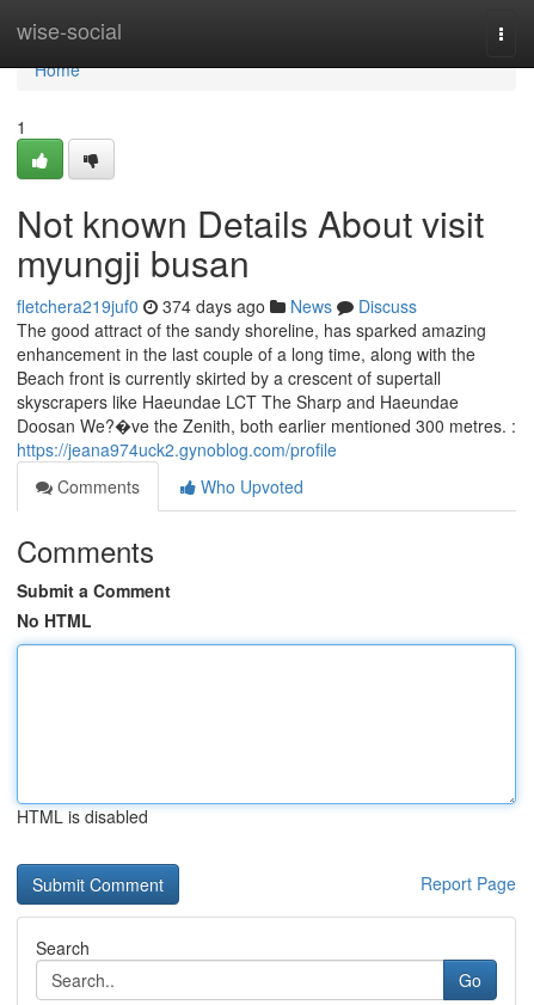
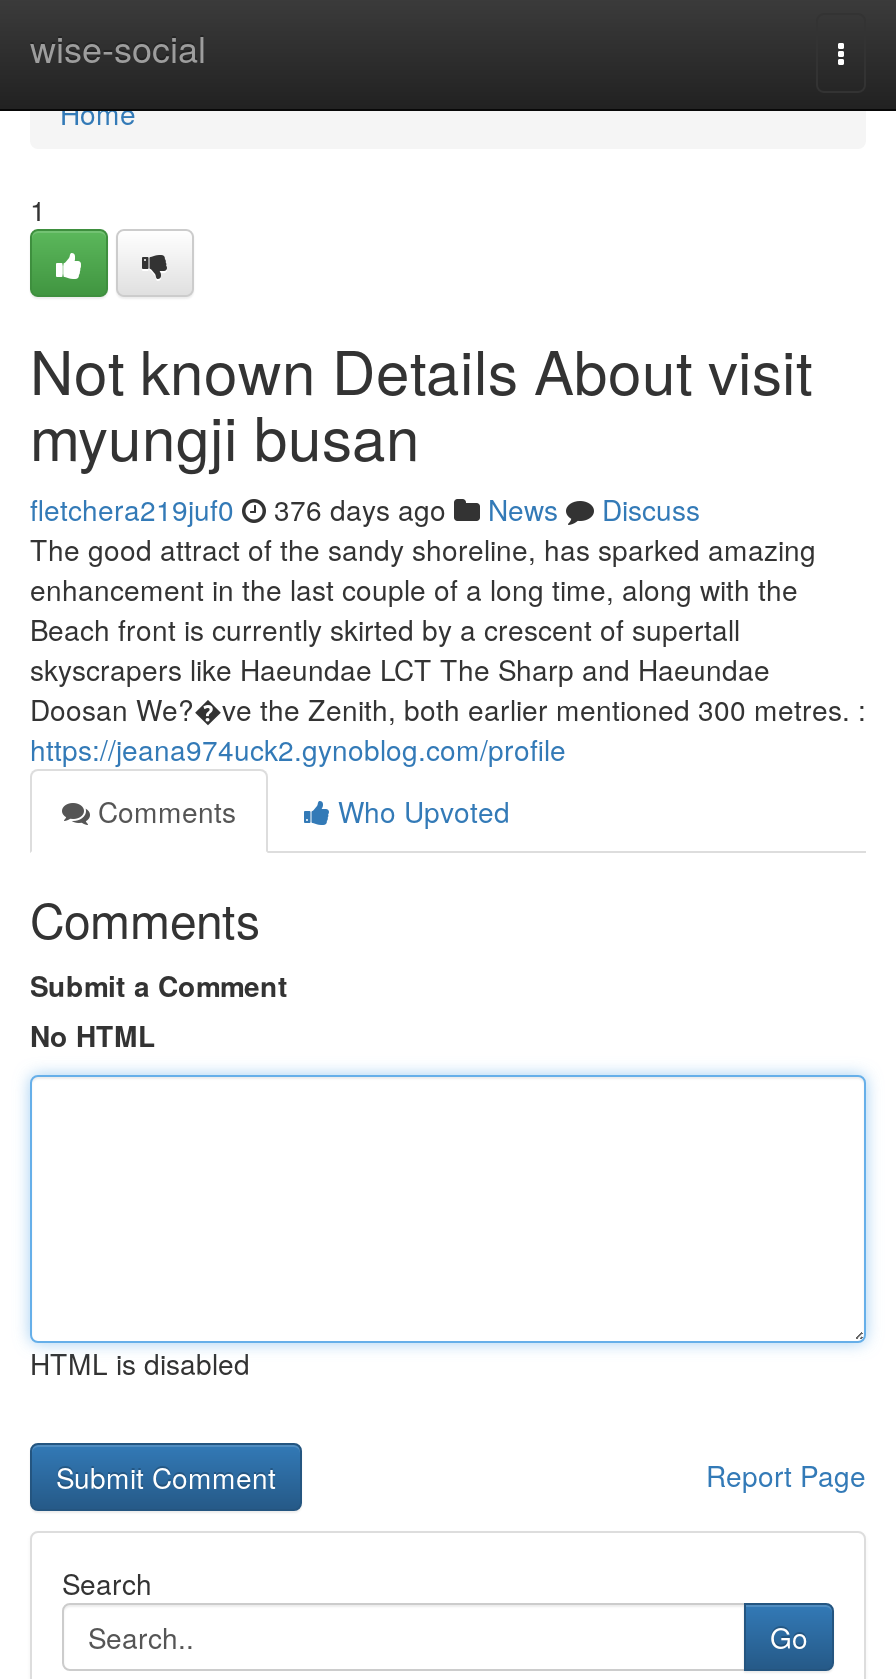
[17,294,417,318] fletchera219juf0 374 days ago News Discuss -> [30,489,700,529] fletchera219juf0 376 days ago News Discuss

